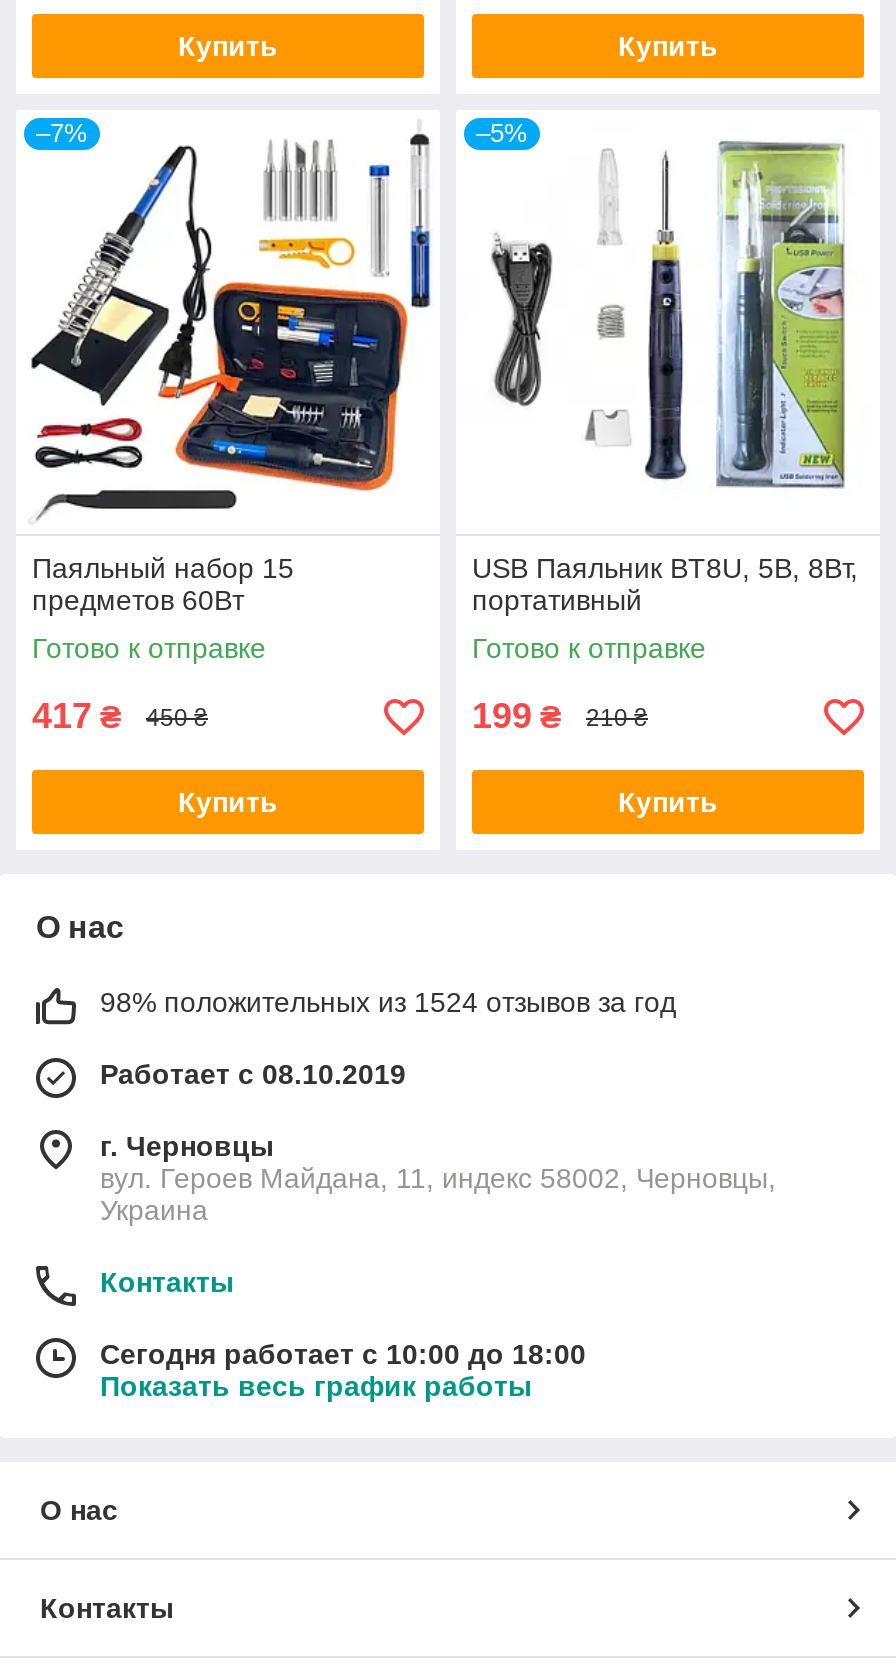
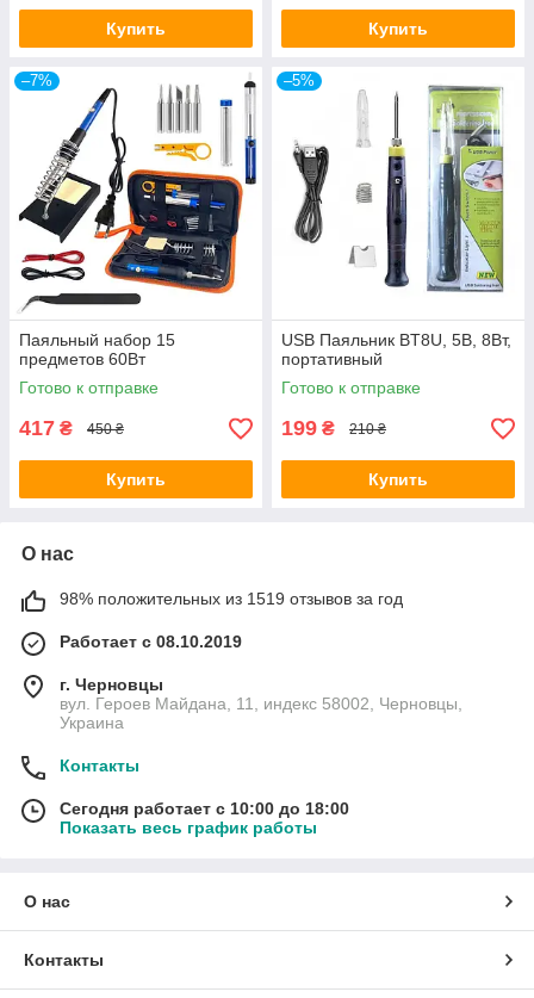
[100,986,676,1018] 98% положительных из 1524 отзывов за год -> [60,589,403,608] 98% положительных из 1519 отзывов за год

